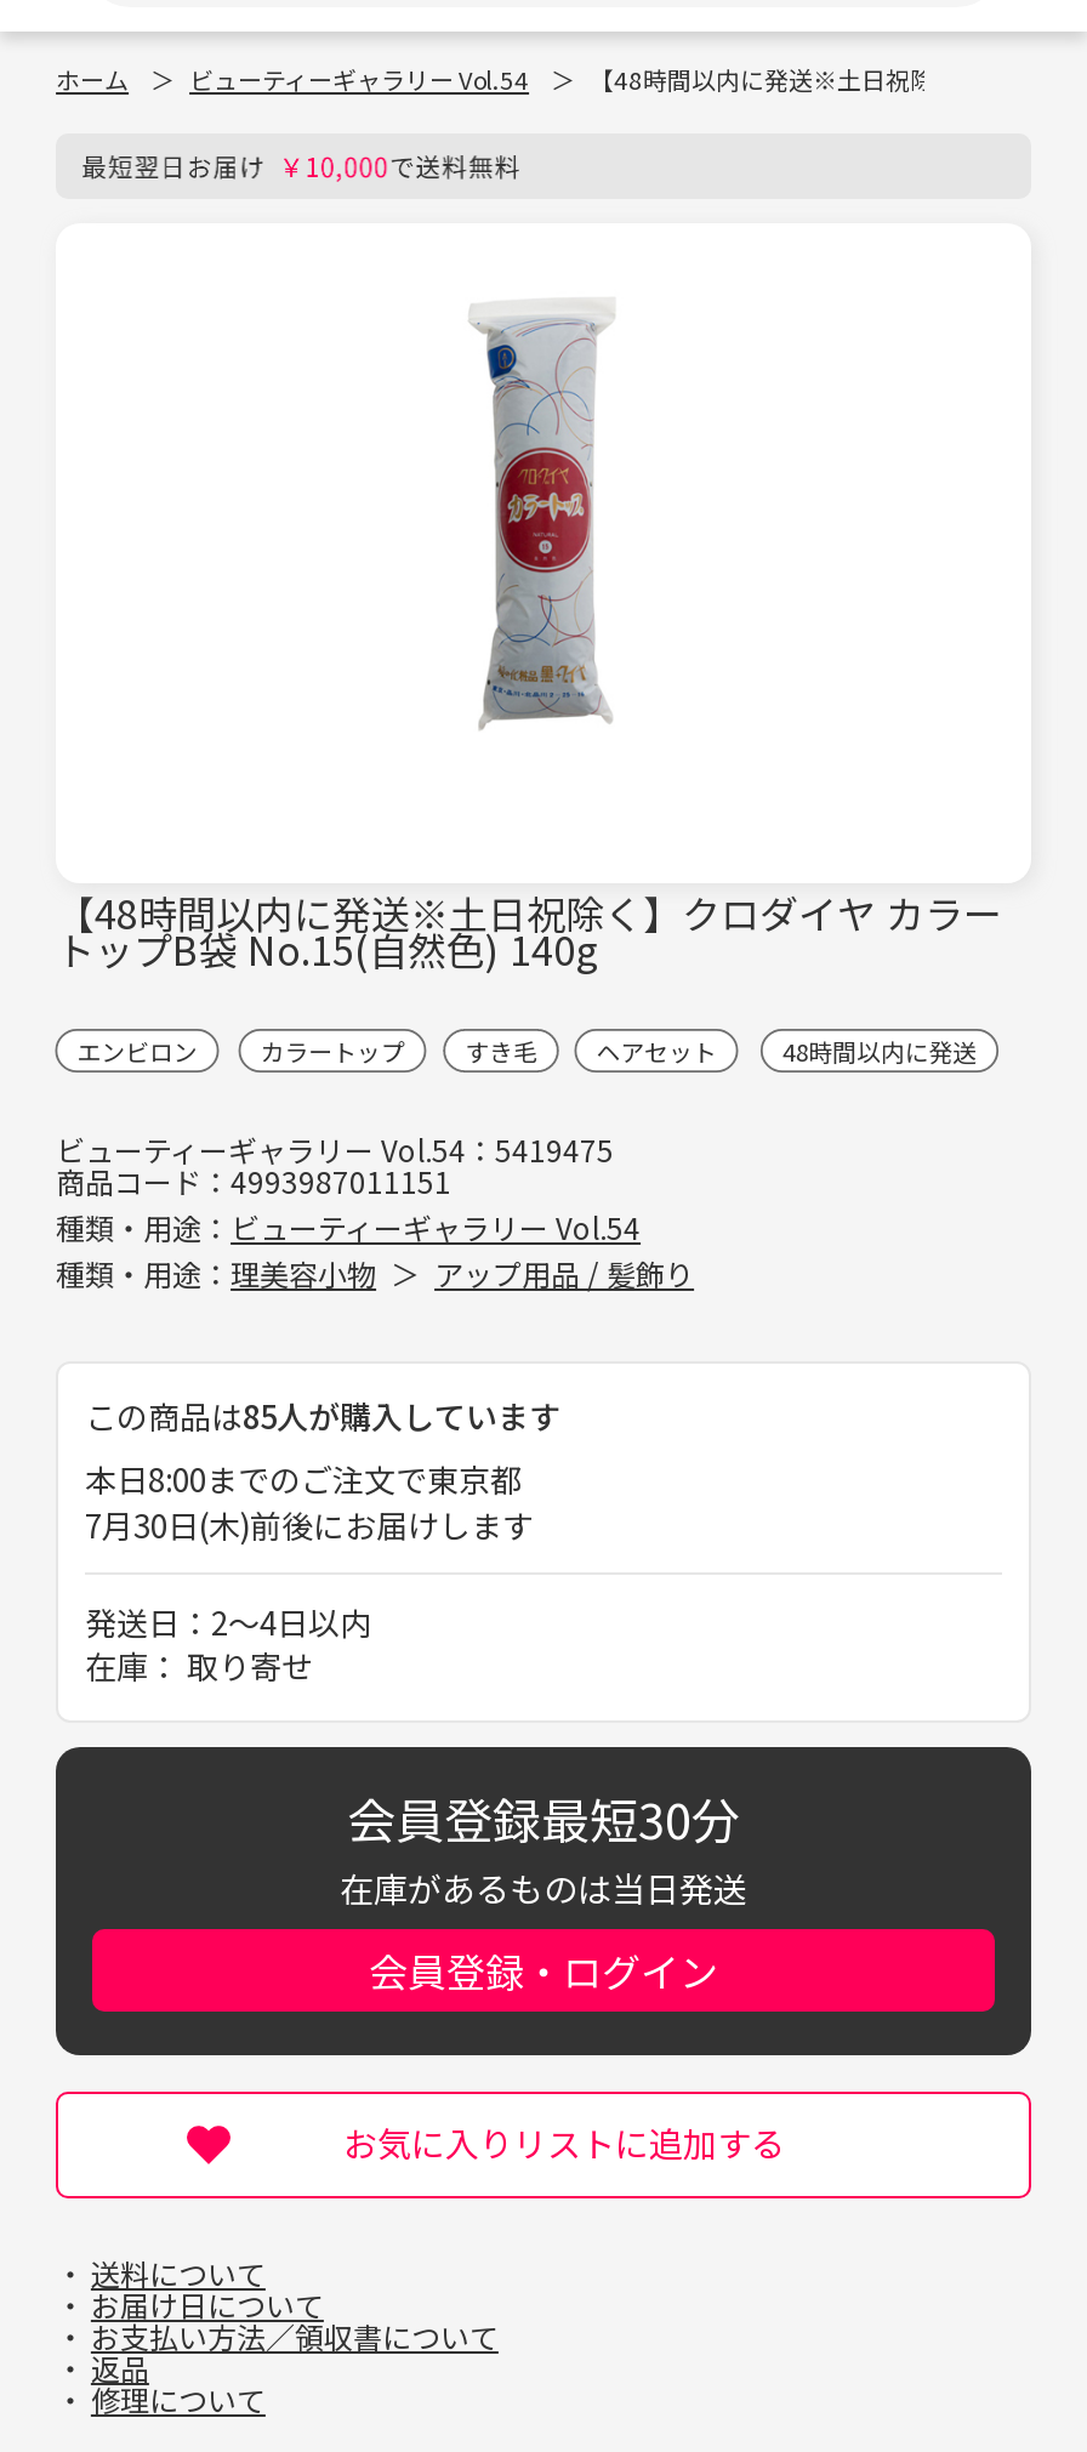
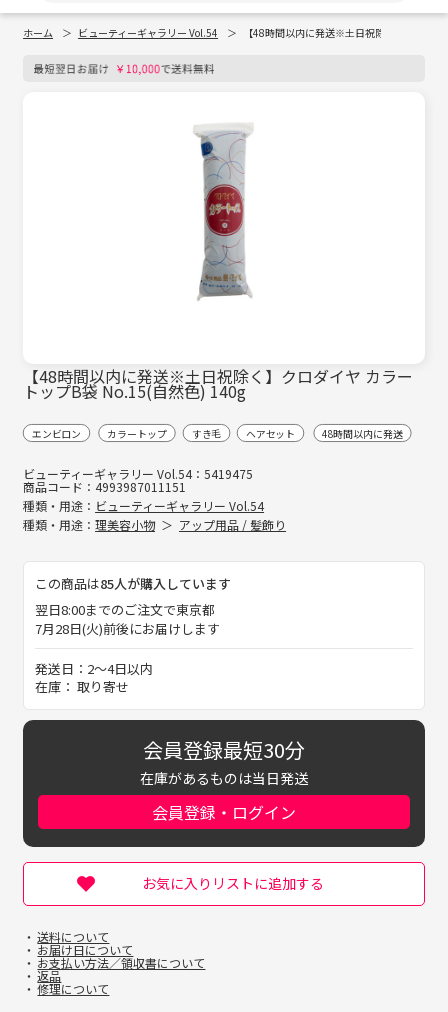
[85,1457,522,1503] 本日8:00までのご注文で東京都 -> [35,600,215,619] 翌日8:00までのご注文で東京都
[85,1503,534,1549] 7月30日(木)前後にお届けします -> [35,619,220,638] 7月28日(火)前後にお届けします

